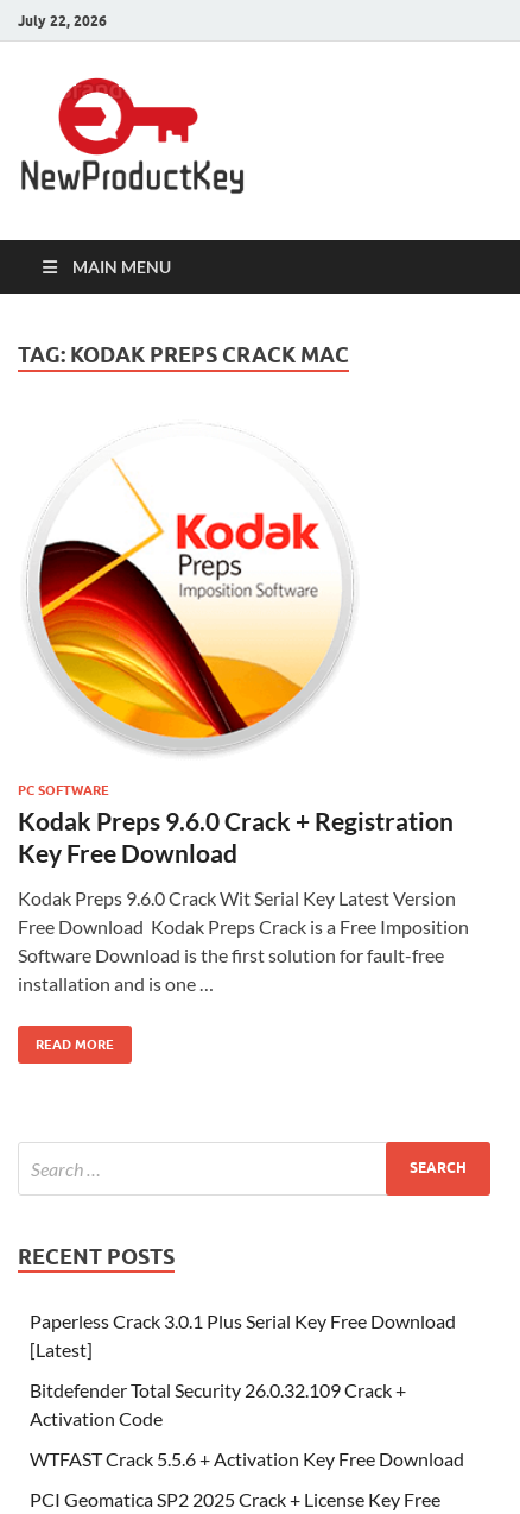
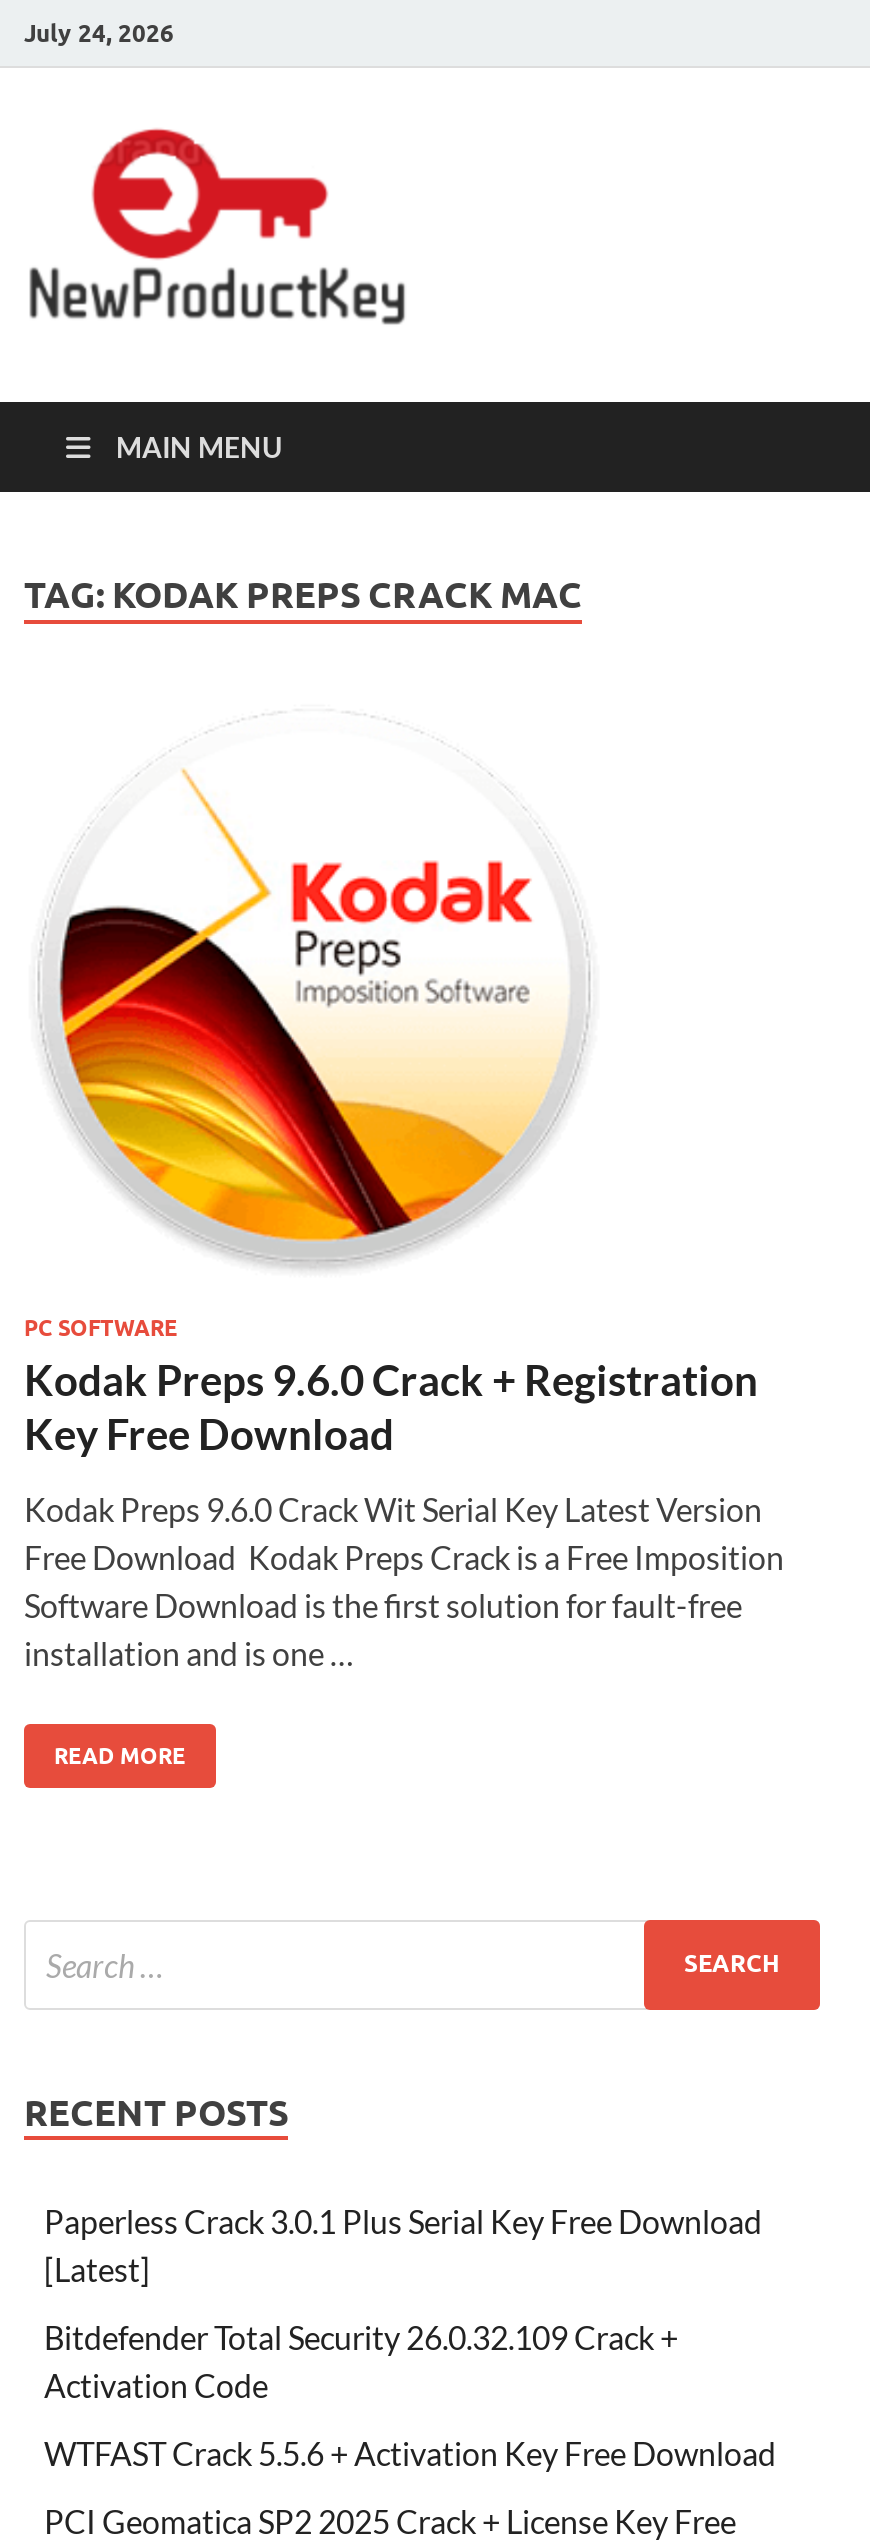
[18,11,107,29] July 22, 2026 -> [24,17,174,47] July 24, 2026

